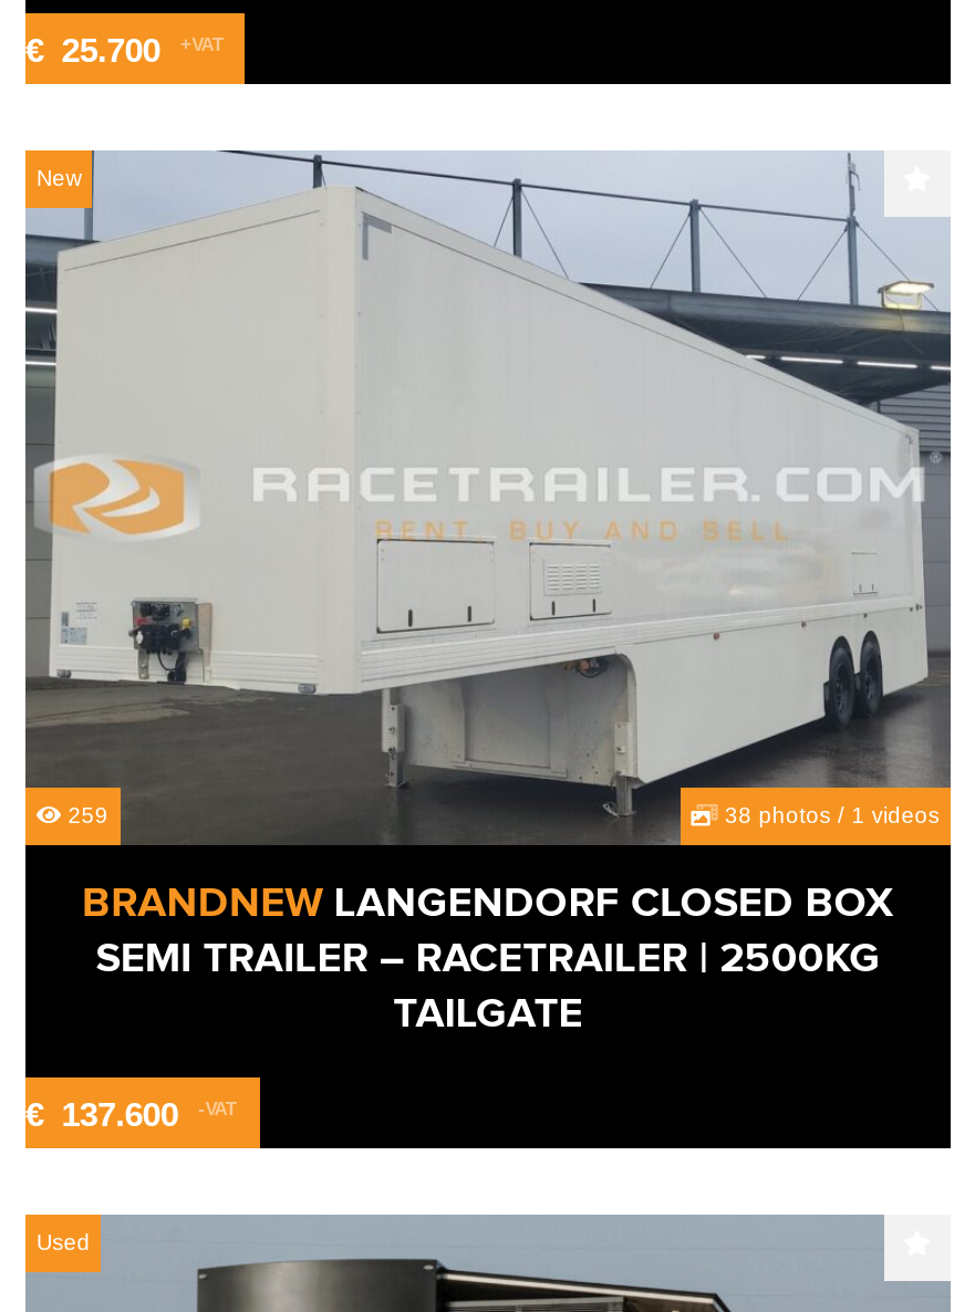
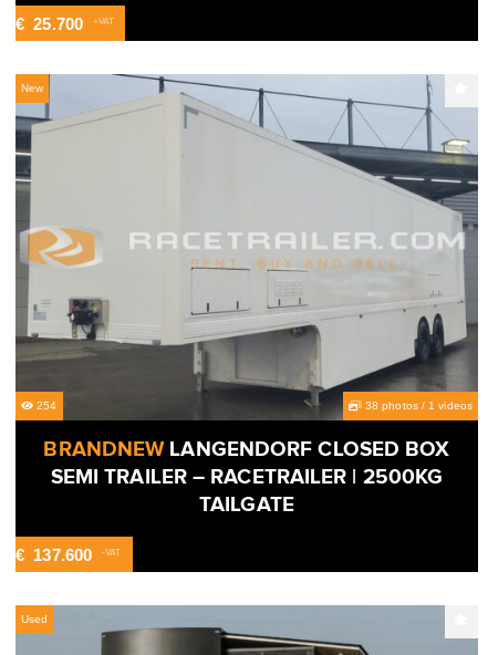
[61,802,108,826] 259 -> [33,400,57,412] 254

